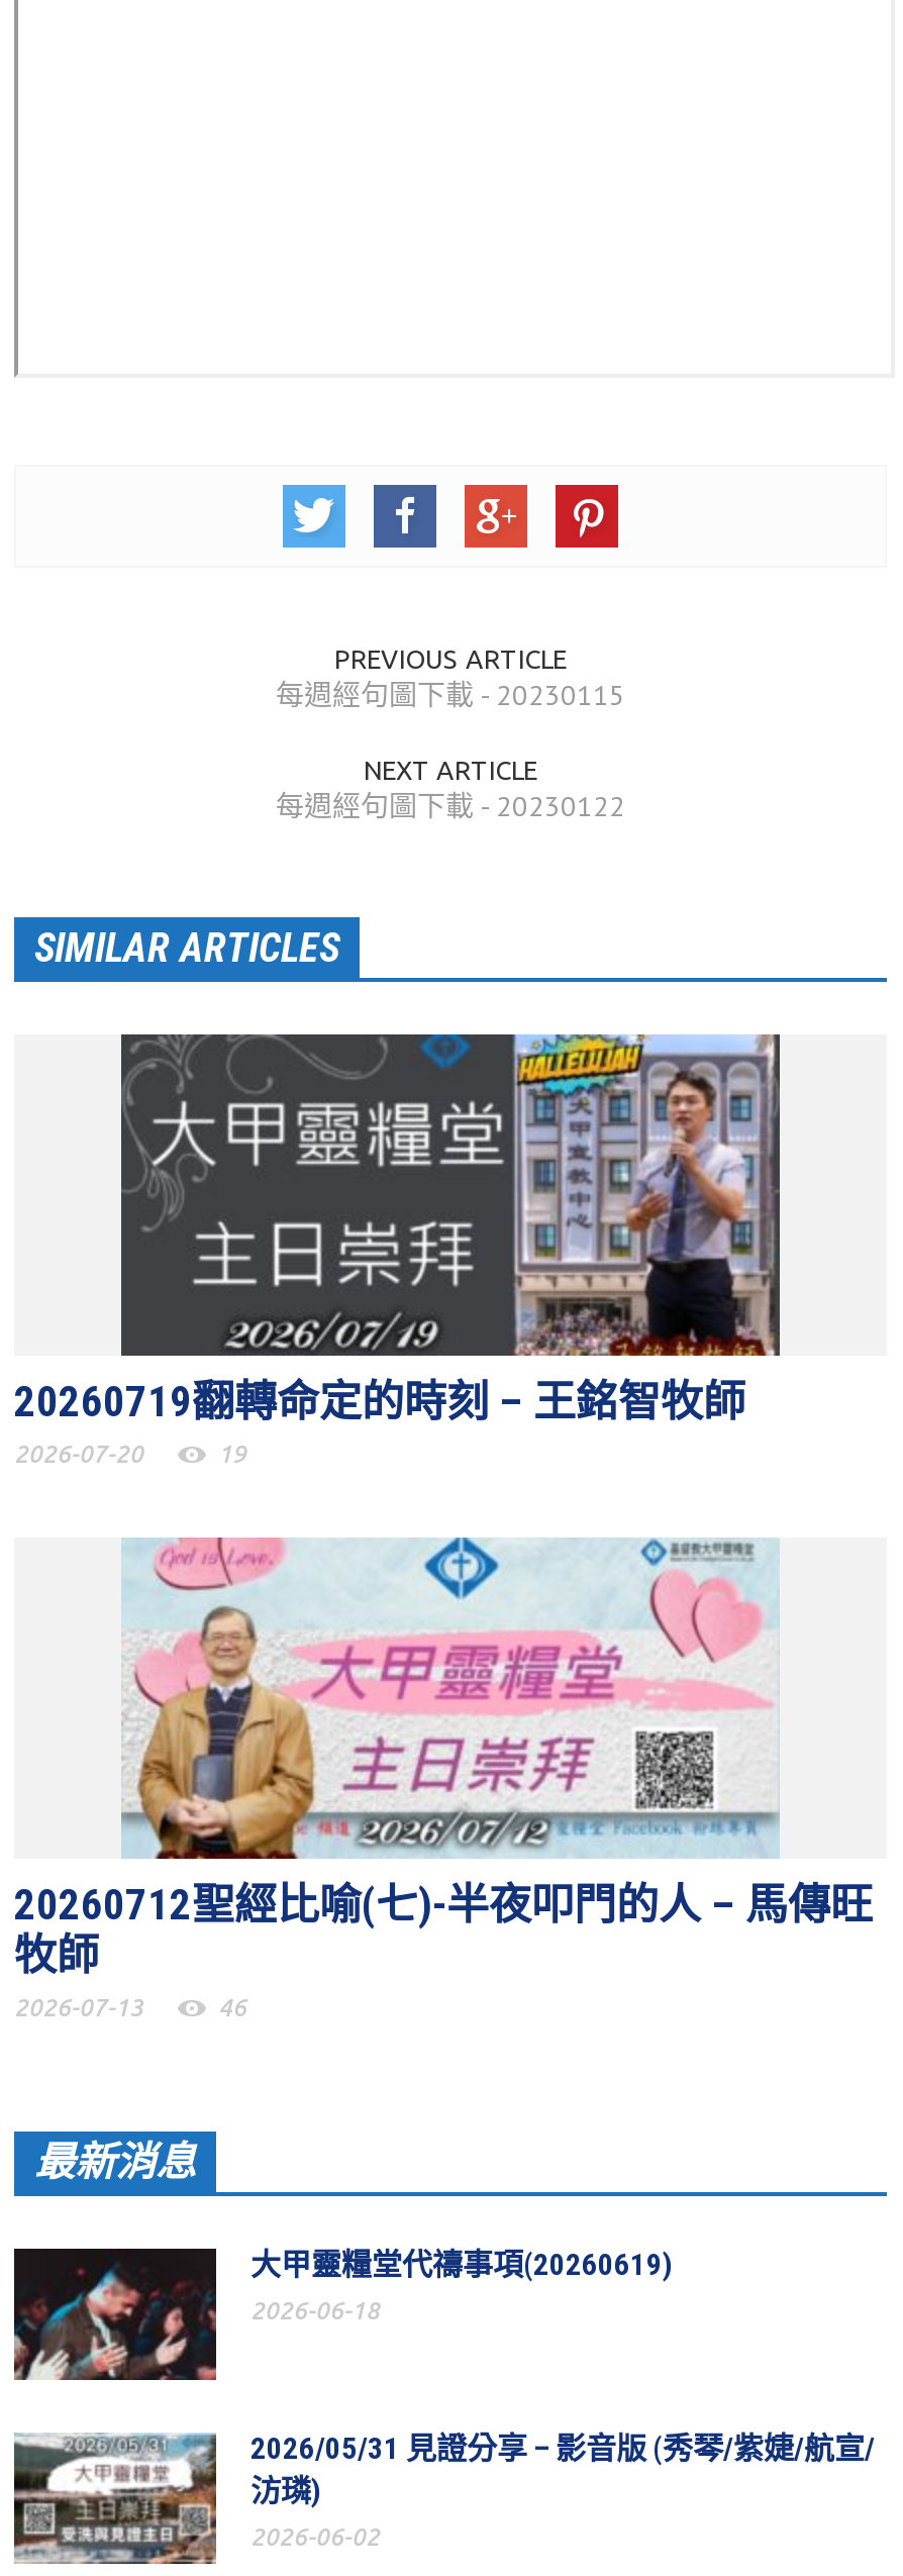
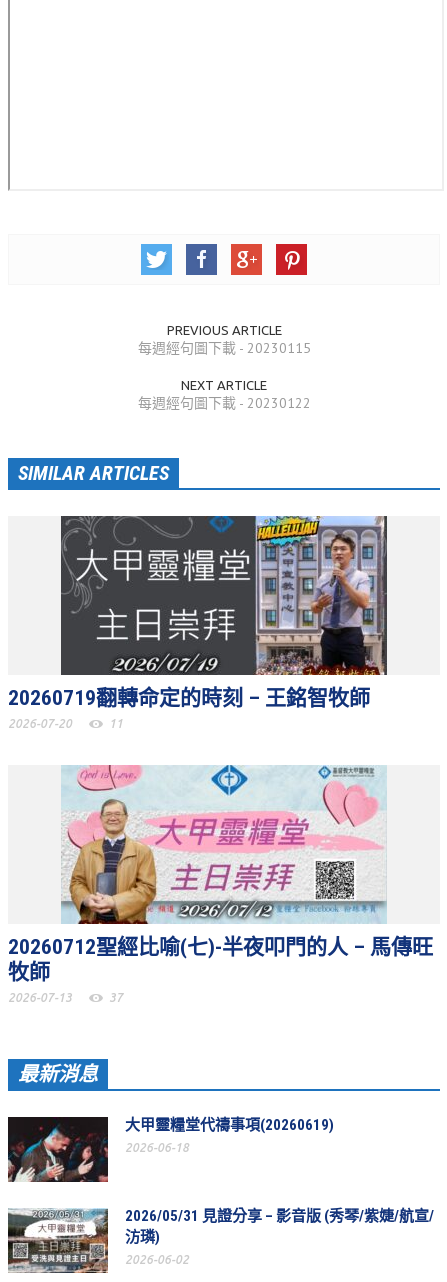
[218,1440,246,1466] 19 -> [109,716,123,729] 11
[218,1993,246,2019] 46 -> [109,990,123,1003] 37

